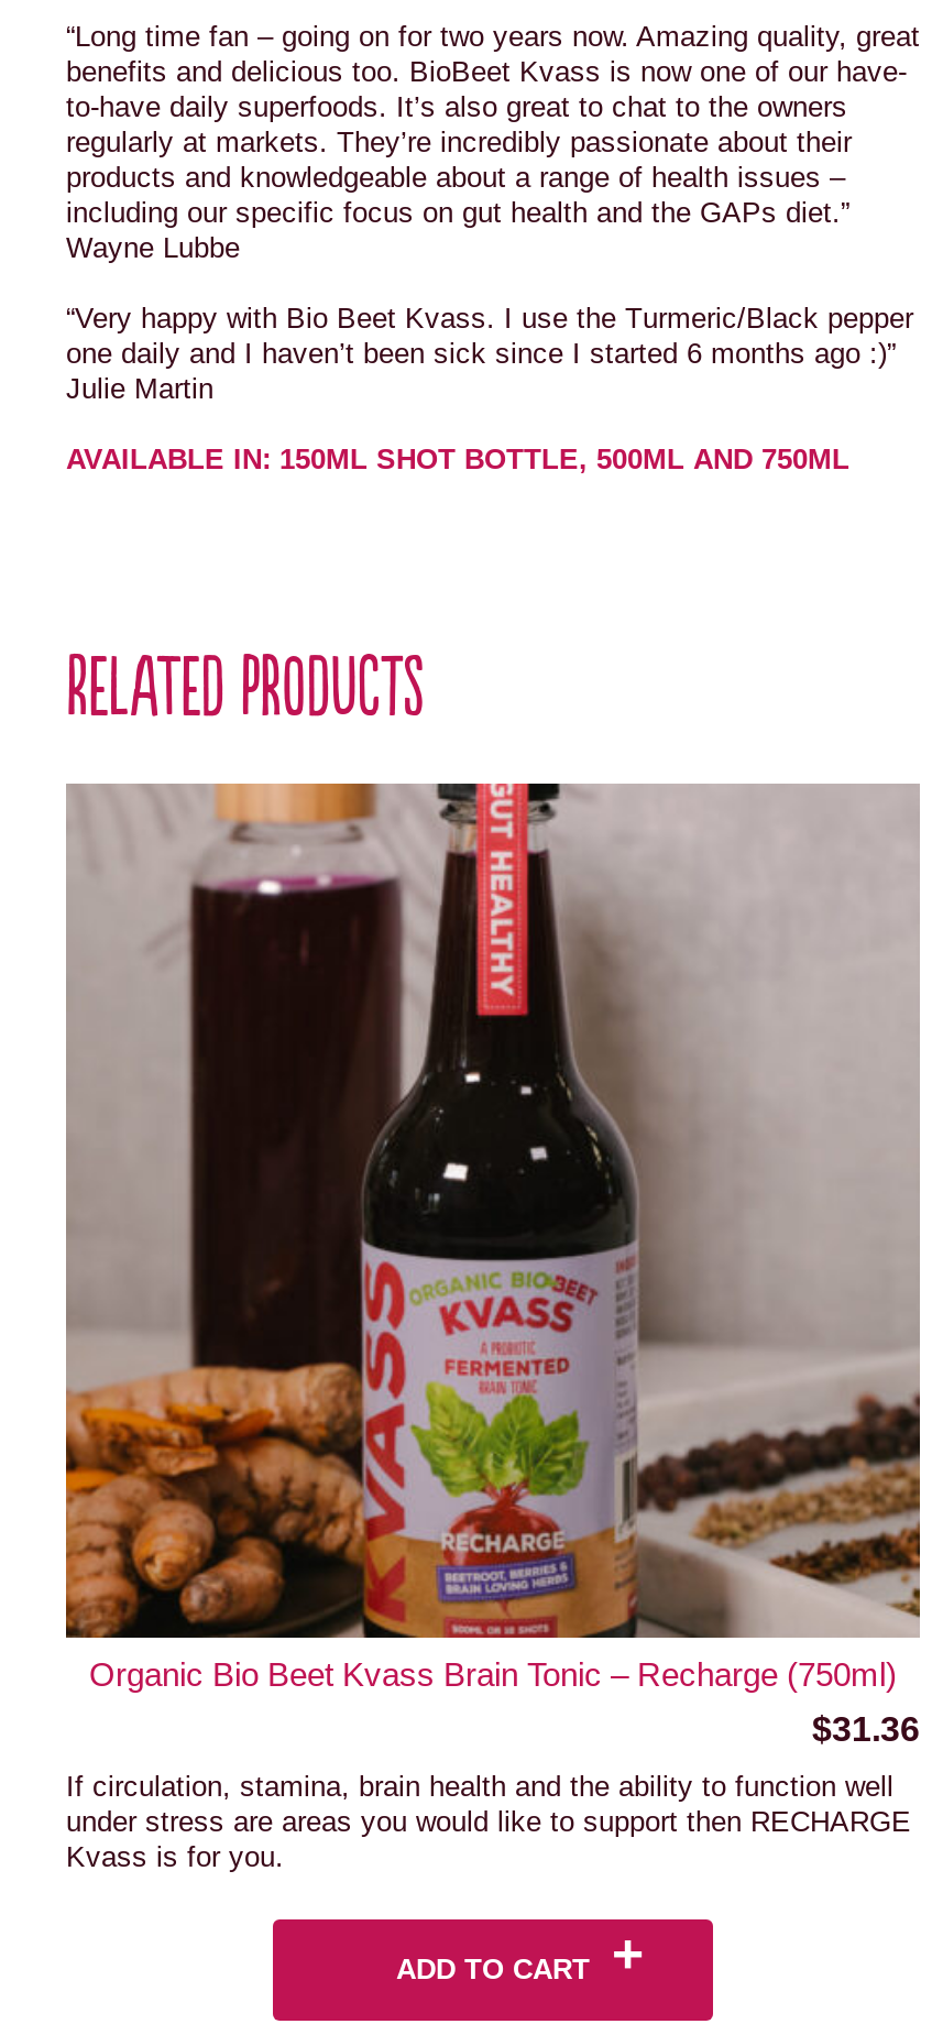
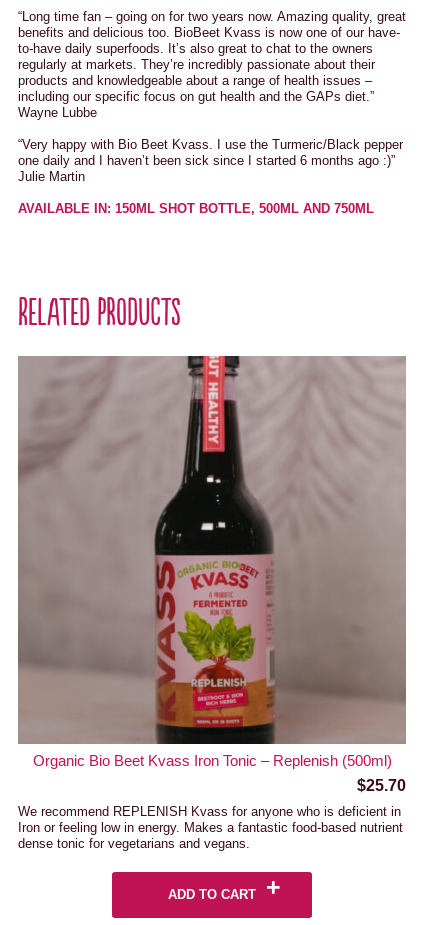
[64,781,920,1747] [image] | Organic Bio Beet Kvass Brain Tonic – Recharge (750ml) | $31.36 -> [18,356,406,794] [image] | Organic Bio Beet Kvass Iron Tonic – Replenish (500ml) | $25.70
[66,1769,911,1873] If circulation, stamina, brain health and the ability to function well | under stress are areas you would like to support then RECHARGE | Kvass is for you. -> [18,804,403,851] We recommend REPLENISH Kvass for anyone who is deficient in | Iron or feeling low in energy. Makes a fantastic food-based nutrient | dense tonic for vegetarians and vegans.

